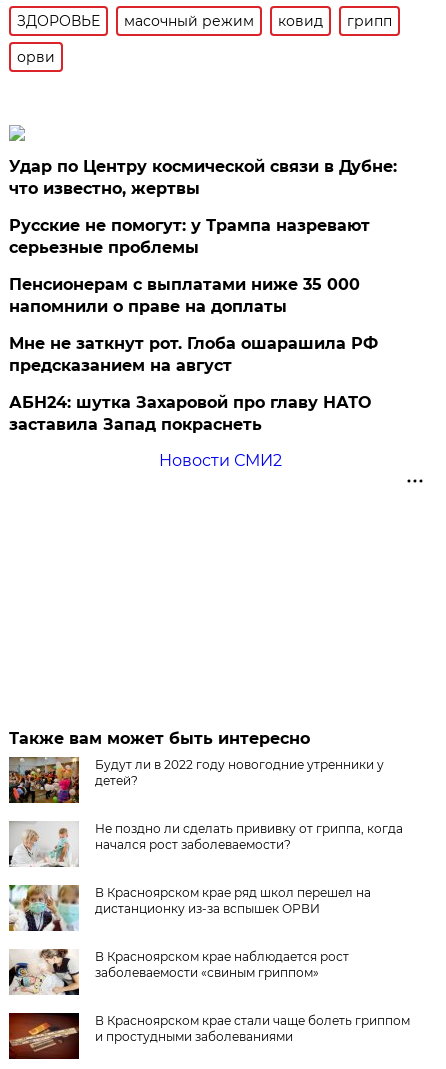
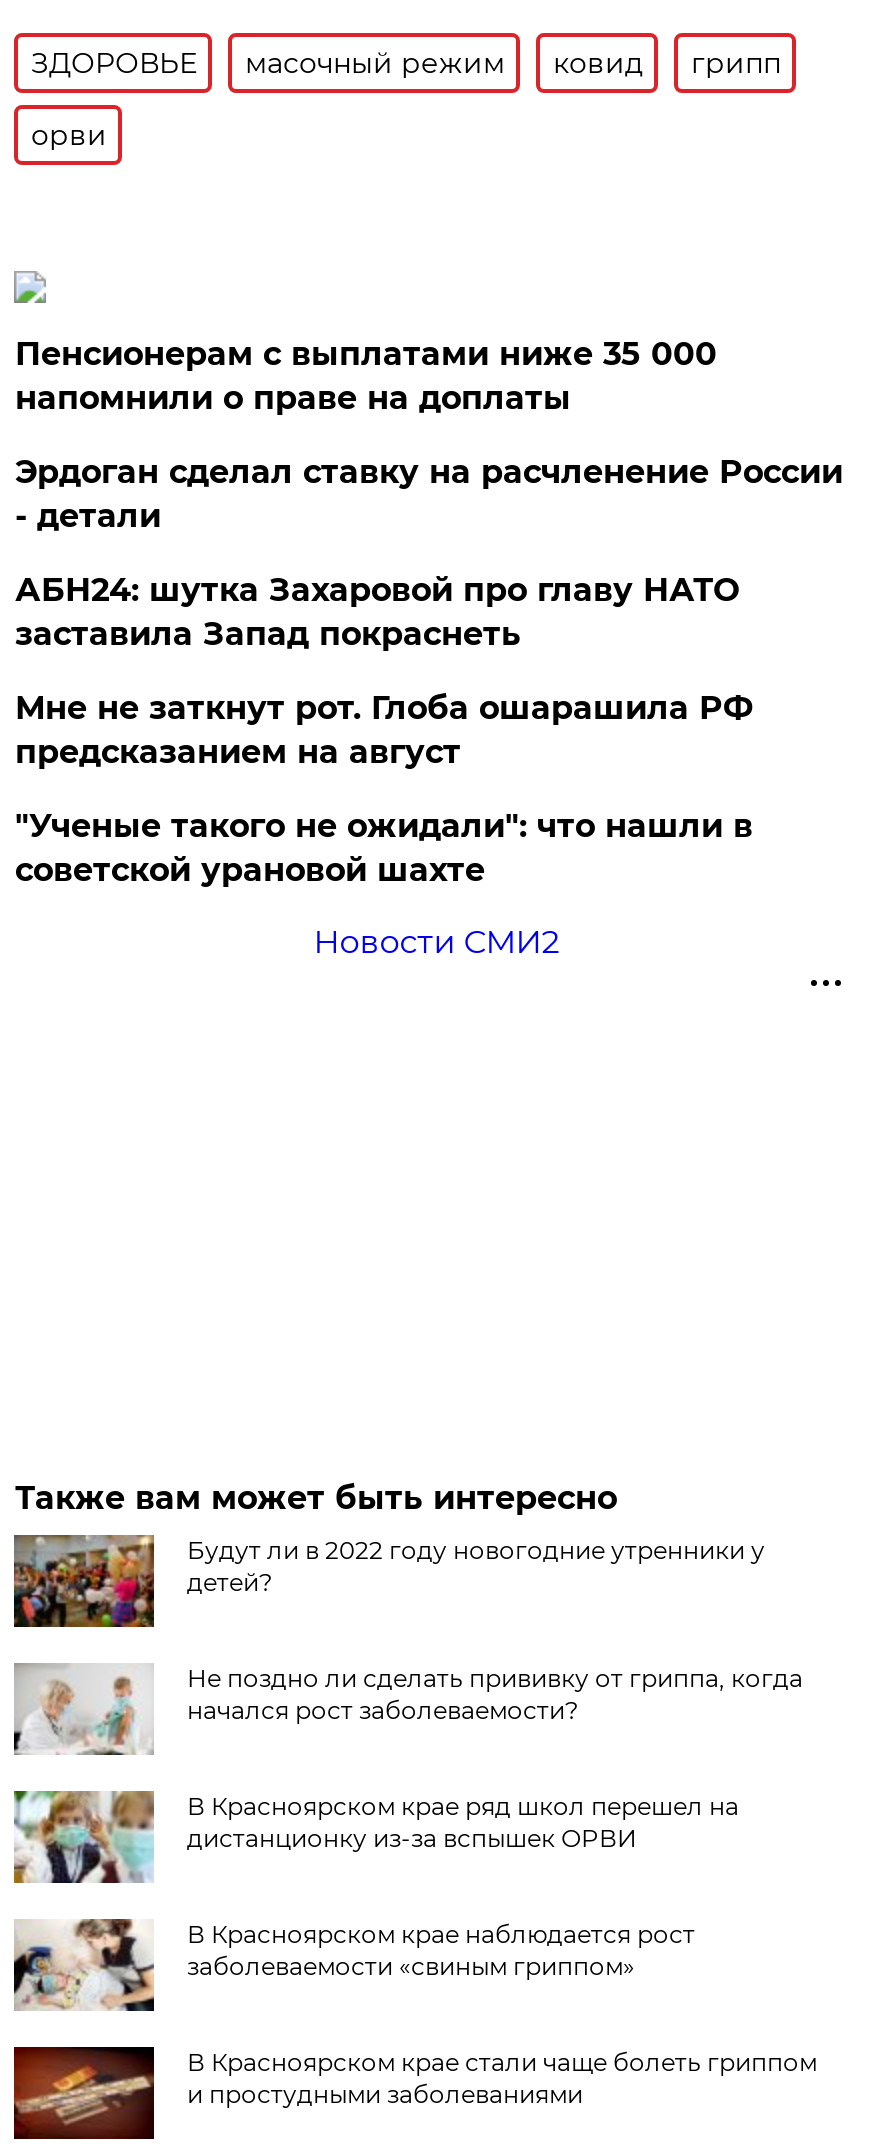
[9,157,397,257] Удар по Центру космической связи в Дубне: | что известно, жертвы | Русские не помогут: у Трампа назревают | серьезные проблемы -> none
moved [9,275,360,316] -> [15,335,717,417]: Пенсионерам с выплатами ниже 35 000 | напомнили о праве на доплаты
none -> [15,453,843,535] Эрдоган сделал ставку на расчленение России | - детали
none -> [15,807,753,889] "Ученые такого не ожидали": что нашли в | советской урановой шахте
moved [9,393,371,434] -> [15,571,739,653]: АБН24: шутка Захаровой про главу НАТО | заставила Запад покраснеть

